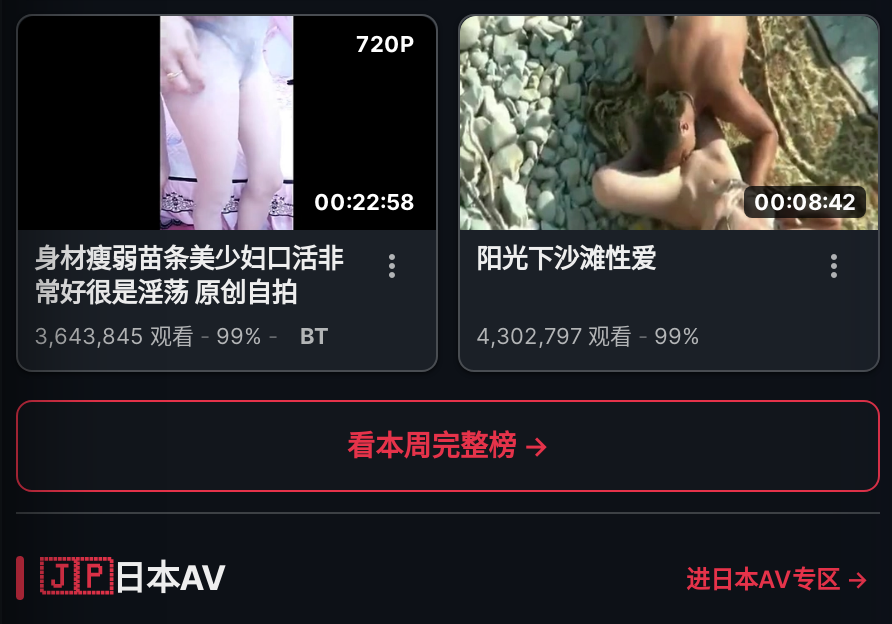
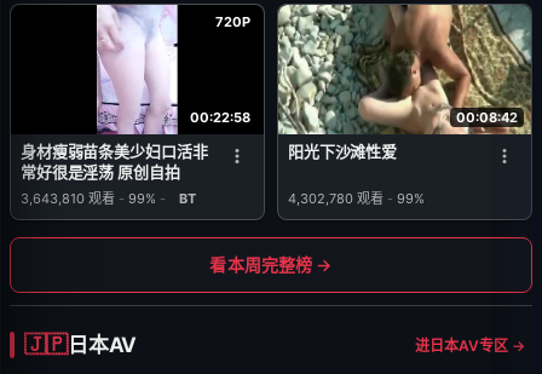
[34,323,328,351] 3,643,845观看 - 99% - BT -> [21,191,196,208] 3,643,810观看 - 99% - BT
[476,323,700,351] 4,302,797观看 - 99% -> [288,191,425,208] 4,302,780观看 - 99%

